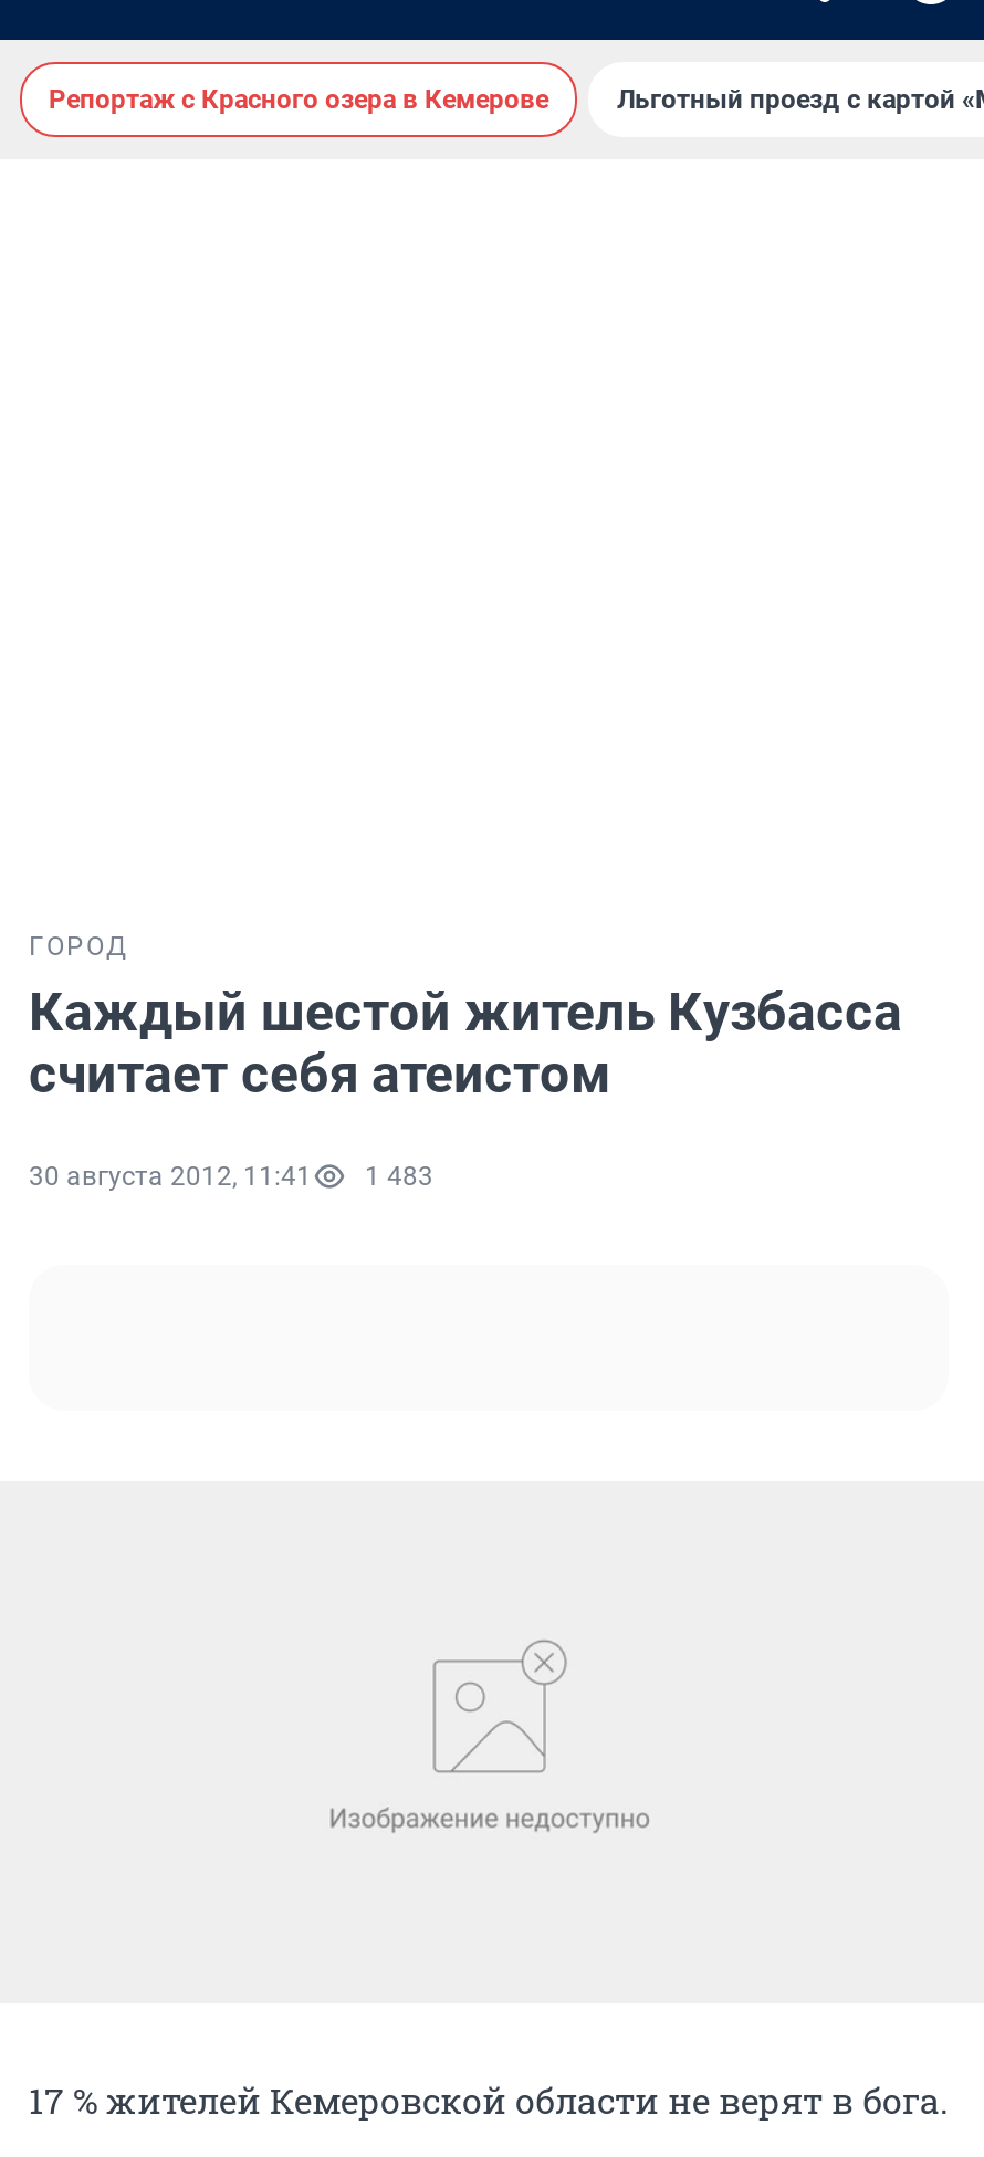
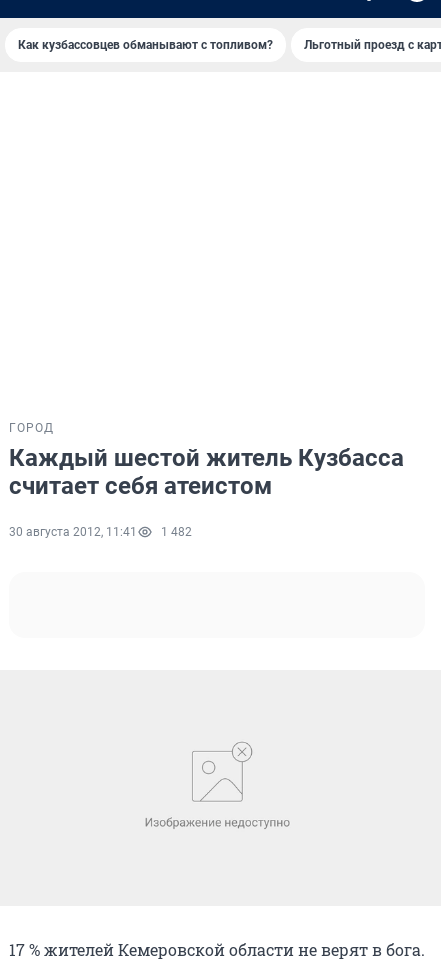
[49,84,548,115] Репортаж с Красного озера в Кемерове -> [18,38,273,52] Как кузбассовцев обманывают с топливом?
[29,1161,433,1192] 30 августа 2012, 11:41 1 483 -> [9,525,192,539] 30 августа 2012, 11:41 1 482

